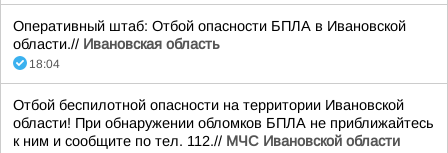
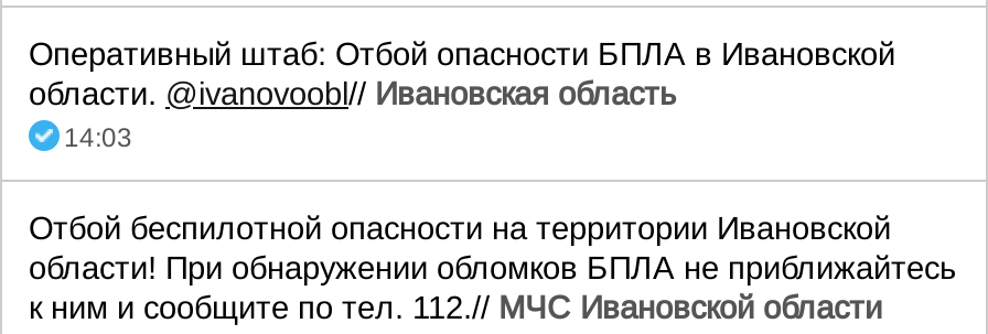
[13,36,220,71] области.// Ивановская область | 18:04 -> [29,76,677,153] области. @ivanovoobl// Ивановская область | 14:03

